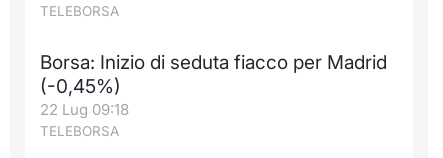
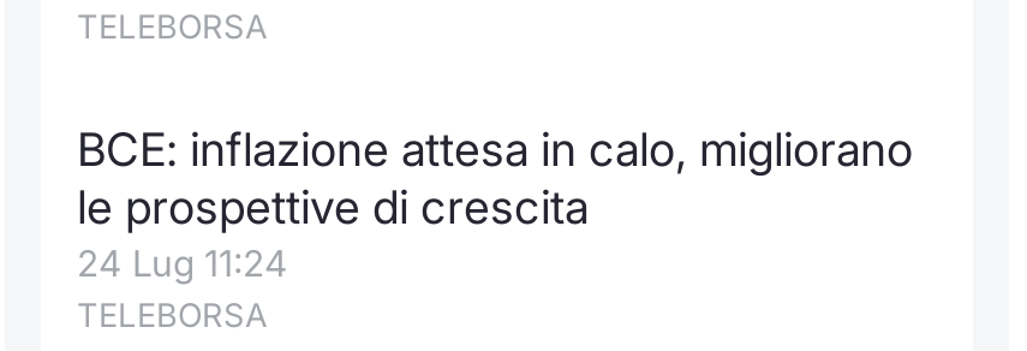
[40,51,387,119] Borsa: Inizio di seduta fiacco per Madrid | (-0,45%) | 22 Lug 09:18 -> [77,123,913,286] BCE: inflazione attesa in calo, migliorano | le prospettive di crescita | 24 Lug 11:24

